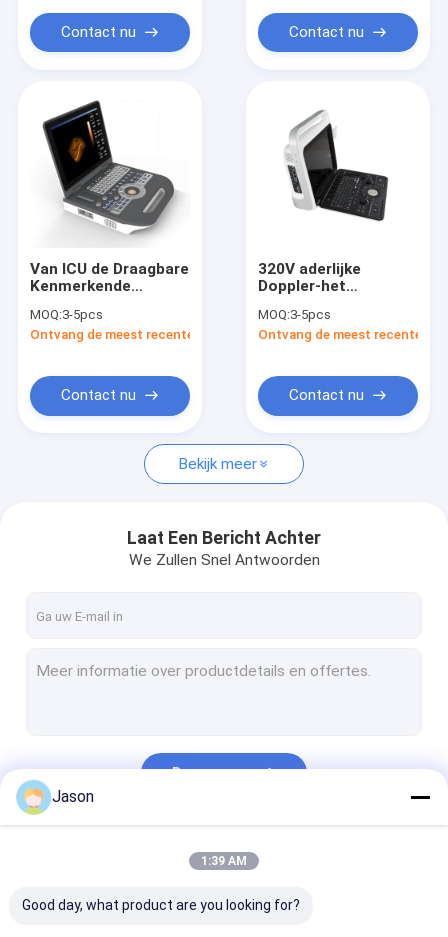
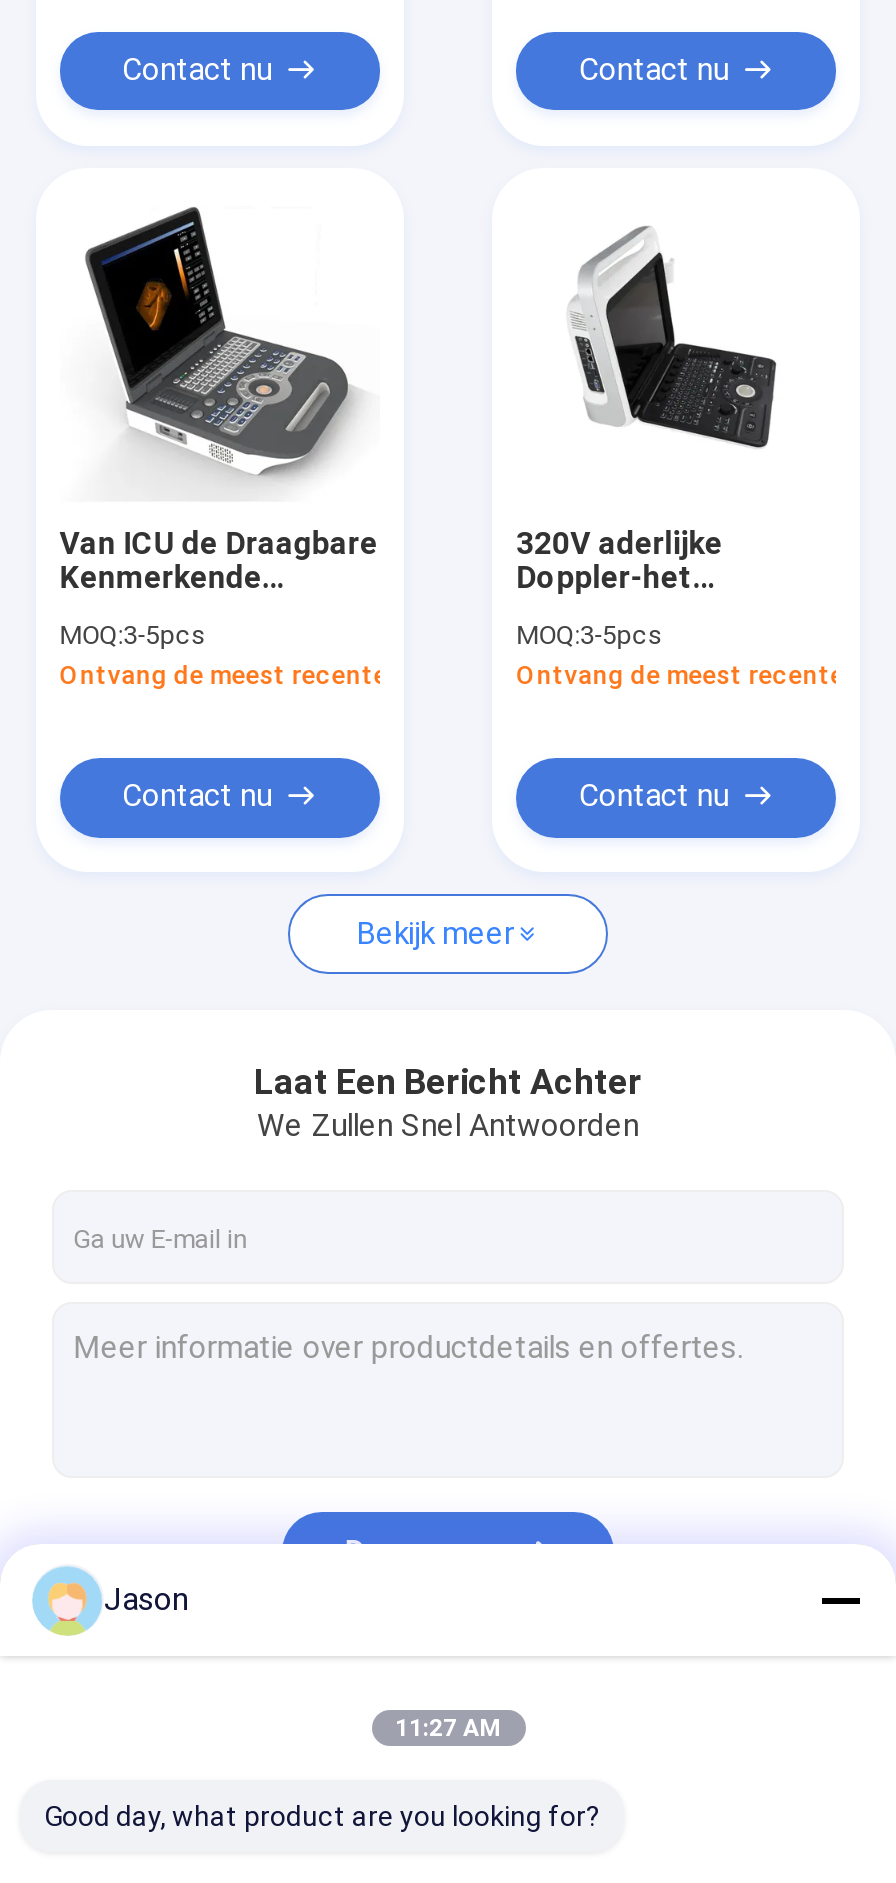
[201,854,247,868] 1:39 AM -> [395,1714,501,1742] 11:27 AM

